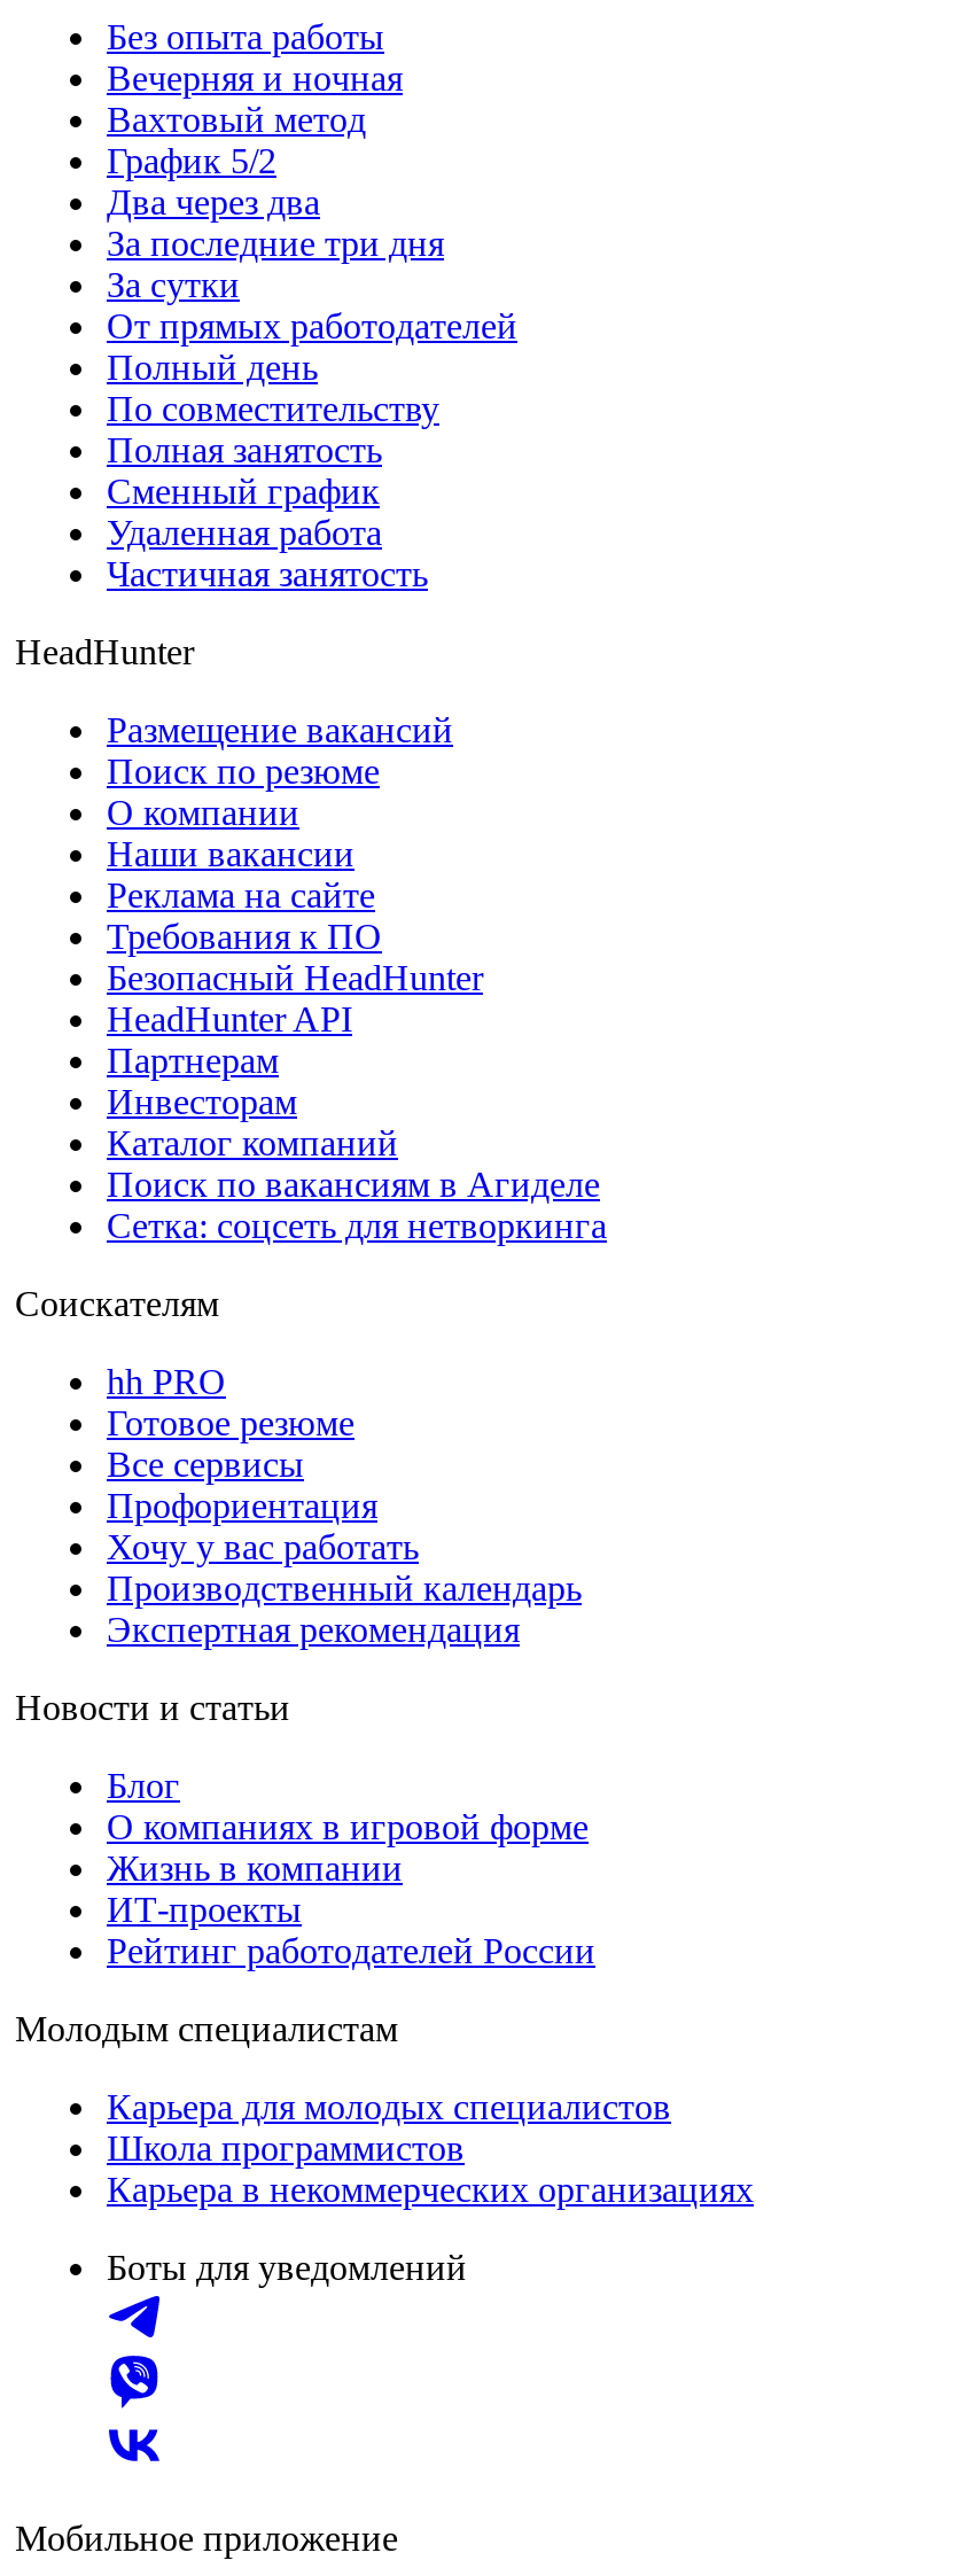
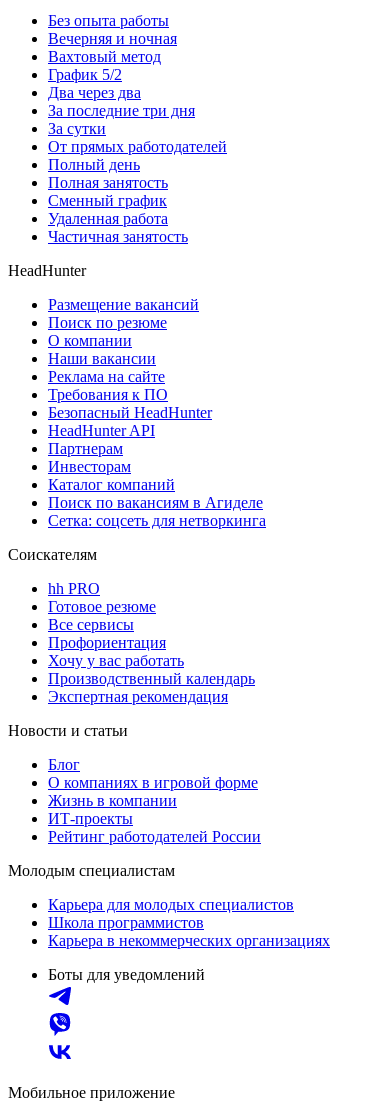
[107,389,439,428] По совместительству -> none

